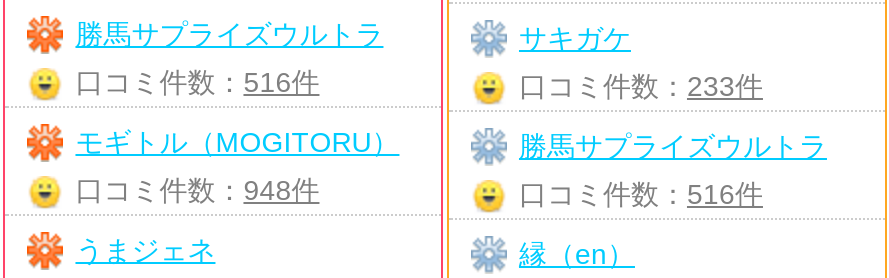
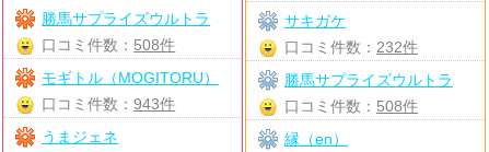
[75,66,319,98] 口コミ件数：516件 -> [42,36,175,54] 口コミ件数：508件
[519,70,763,102] 口コミ件数：233件 -> [284,38,418,56] 口コミ件数：232件
[75,174,319,206] 口コミ件数：948件 -> [42,95,175,113] 口コミ件数：943件
[519,178,763,210] 口コミ件数：516件 -> [284,97,418,115] 口コミ件数：508件

